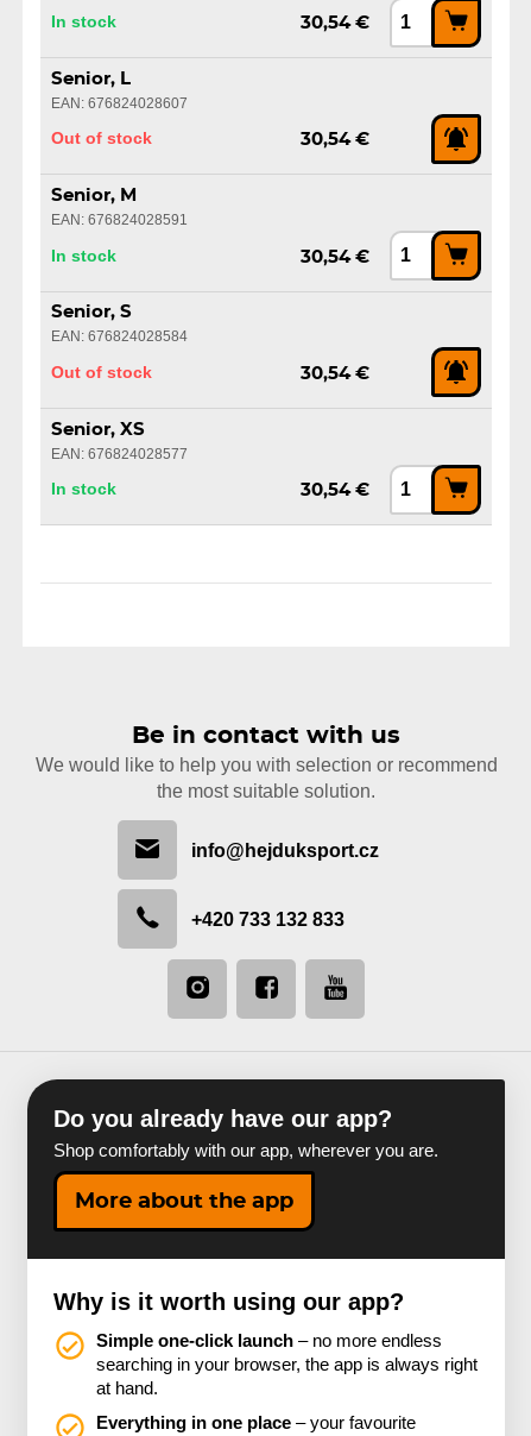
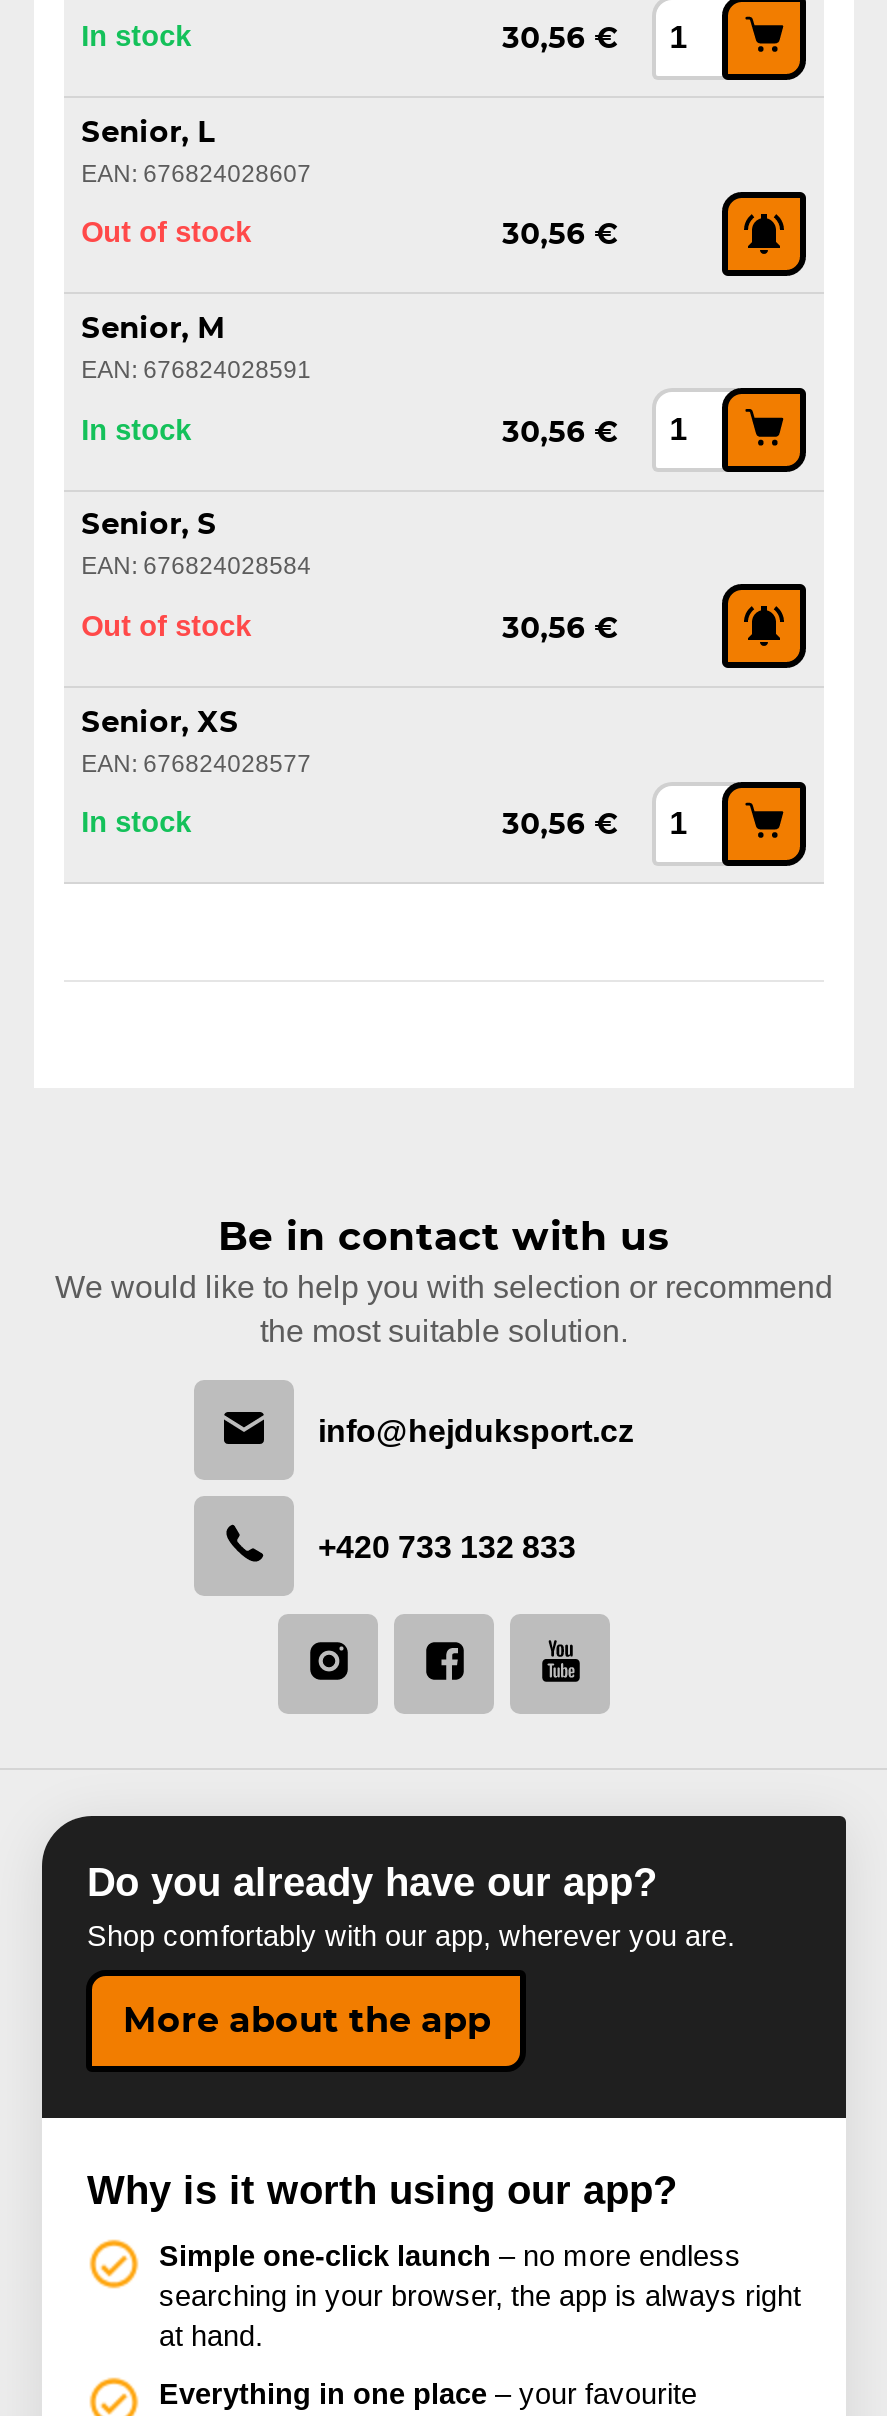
[301,14,370,32] 30,54 € -> [502,24,618,54] 30,56 €
[301,131,370,149] 30,54 € -> [502,221,618,251] 30,56 €
[301,248,370,266] 30,54 € -> [502,417,618,447] 30,56 €
[301,365,370,383] 30,54 € -> [502,614,618,644] 30,56 €
[301,481,370,499] 30,54 € -> [502,810,618,840] 30,56 €

